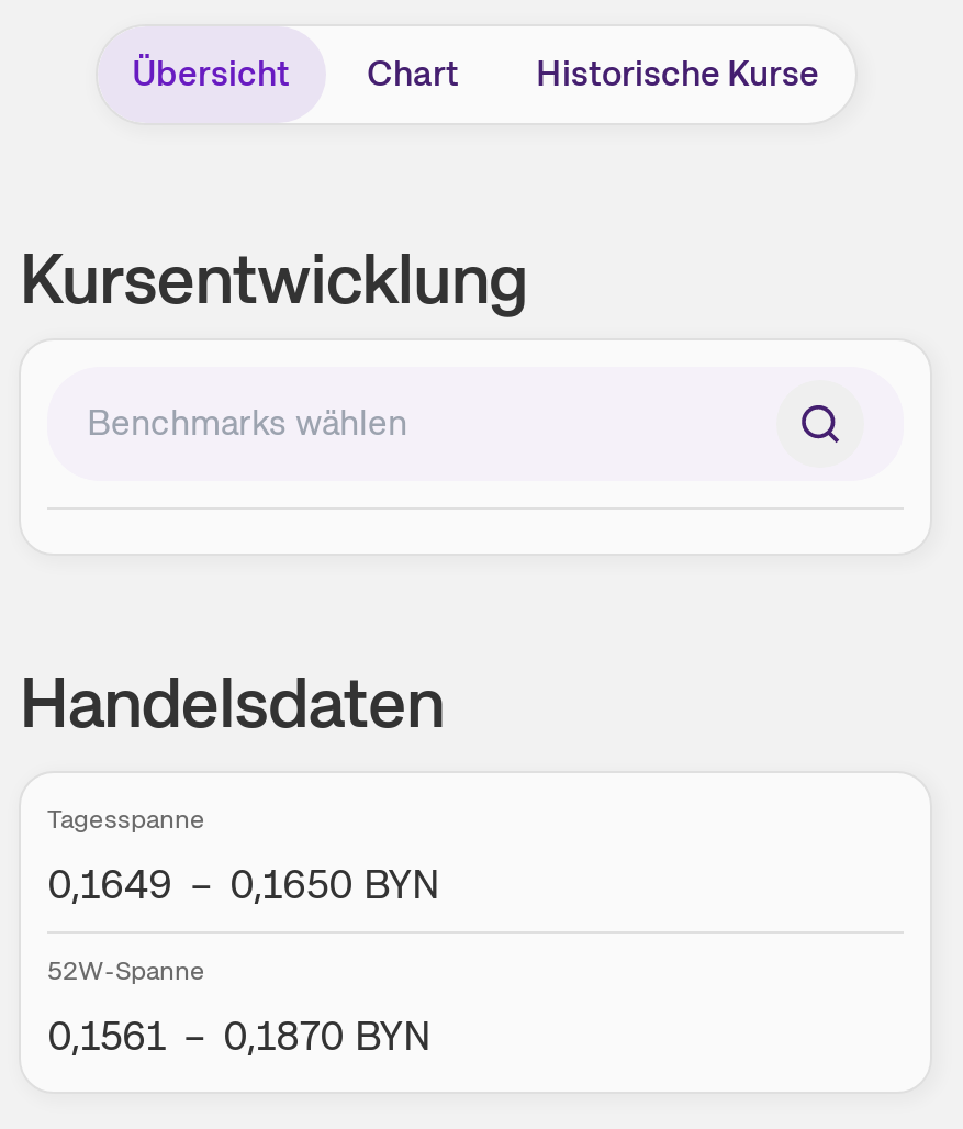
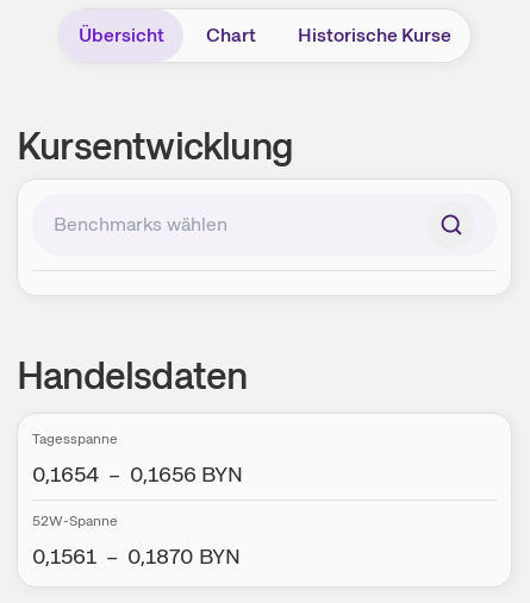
[47,859,440,910] 0,1649 – 0,1650 BYN -> [32,461,243,488] 0,1654 – 0,1656 BYN

